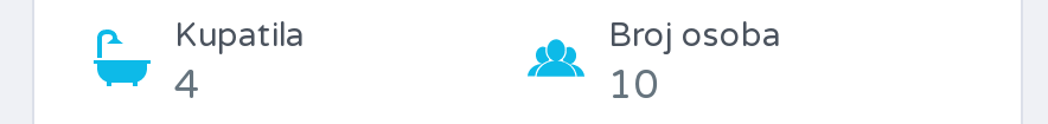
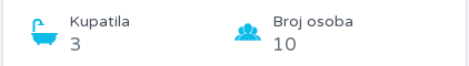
[174,59,200,109] 4 -> [69,32,81,56] 3

